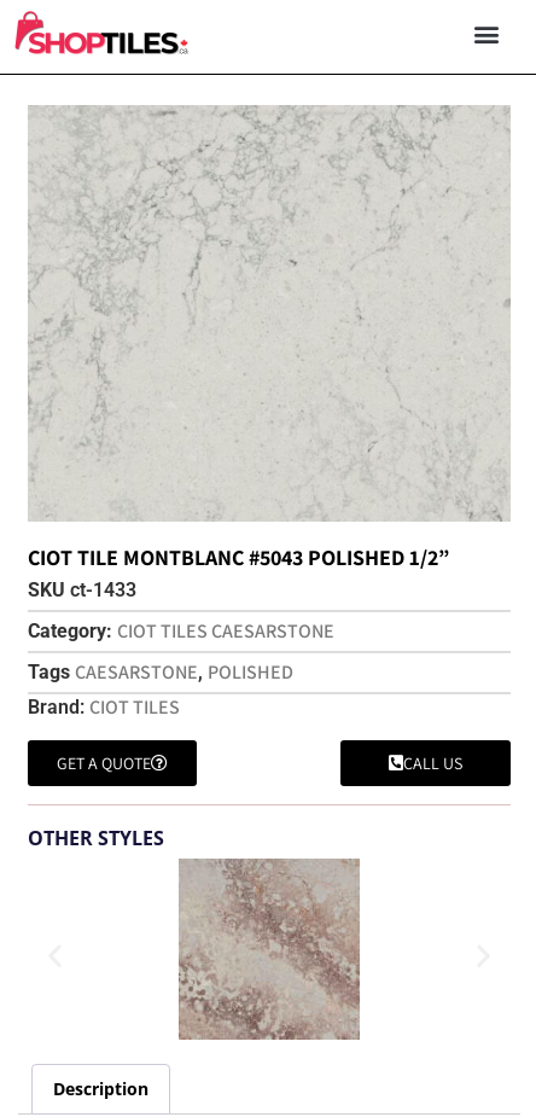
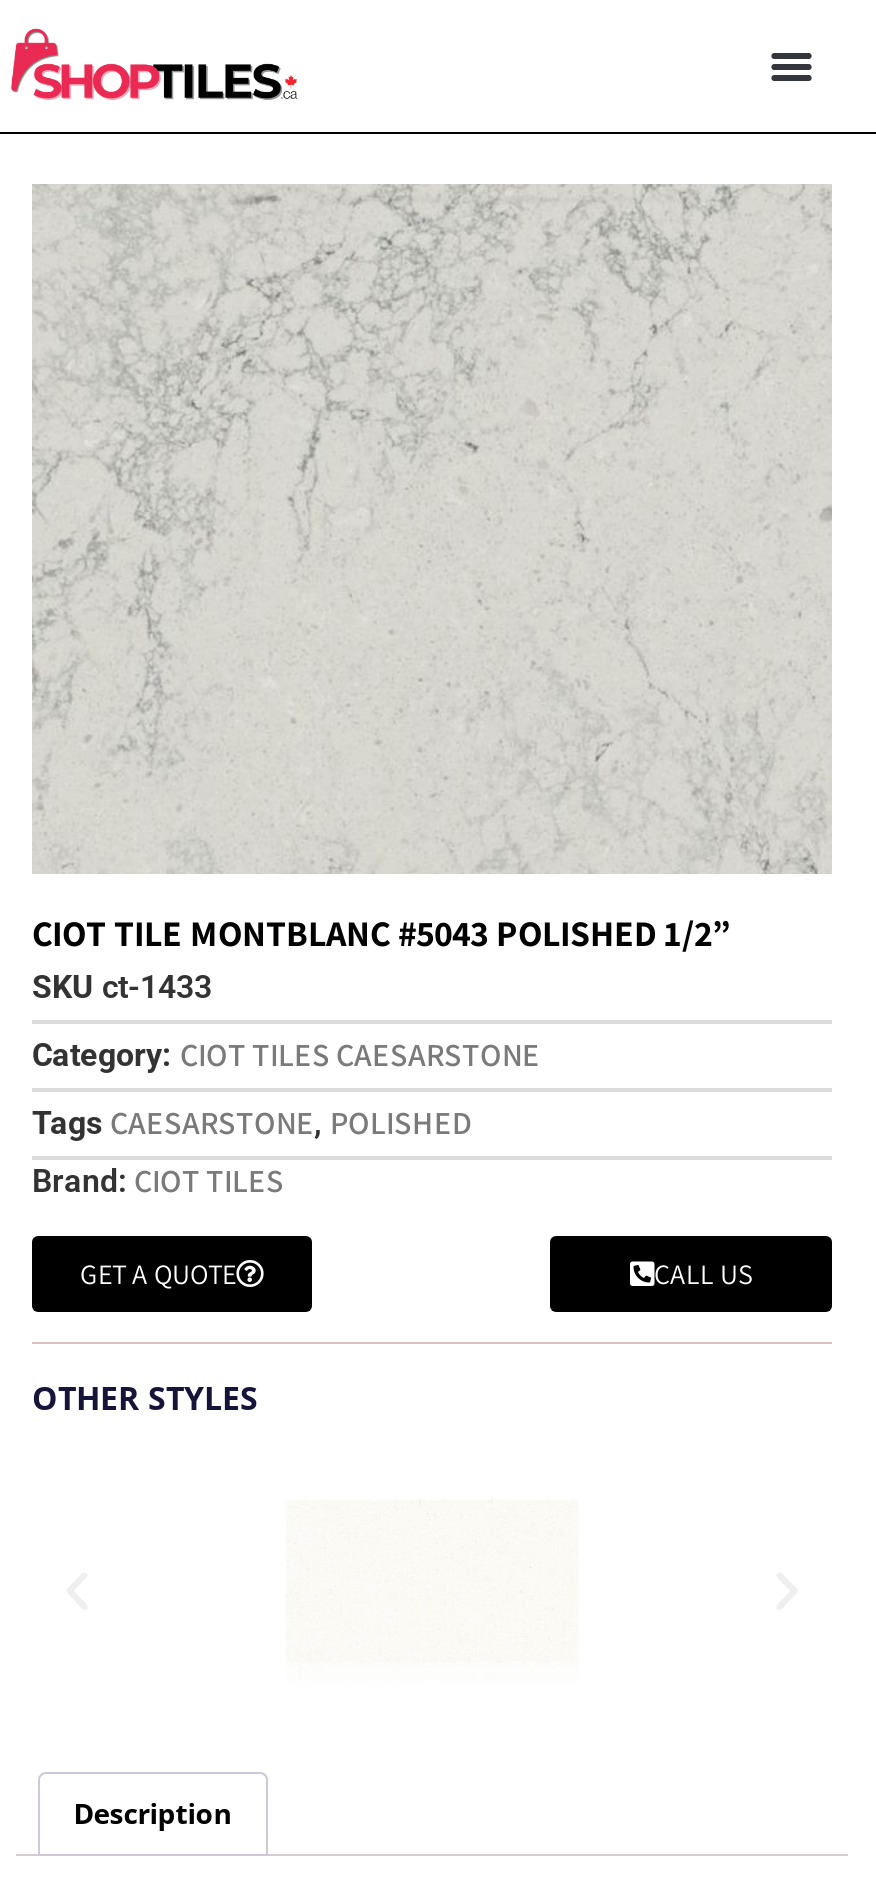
[177,857,361,1041] [image] -> none

